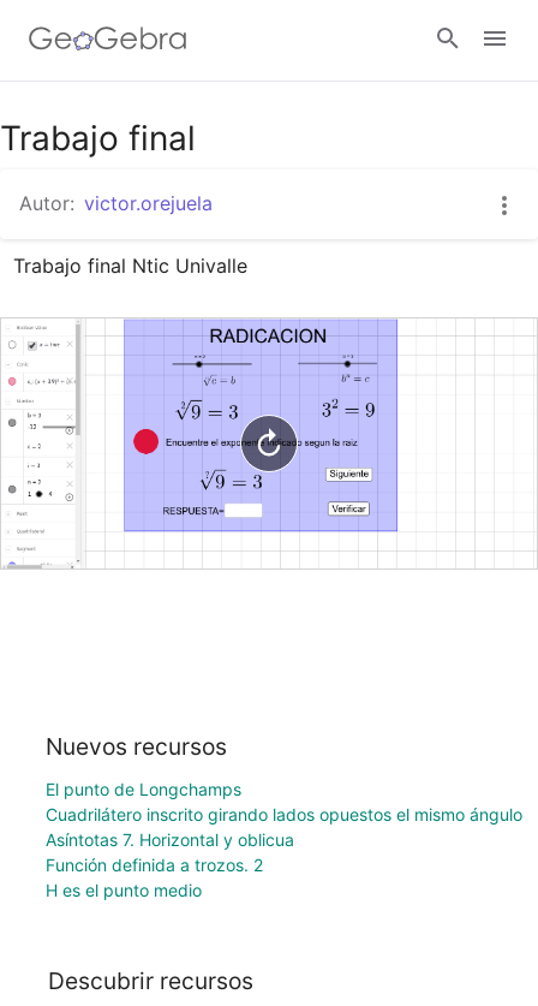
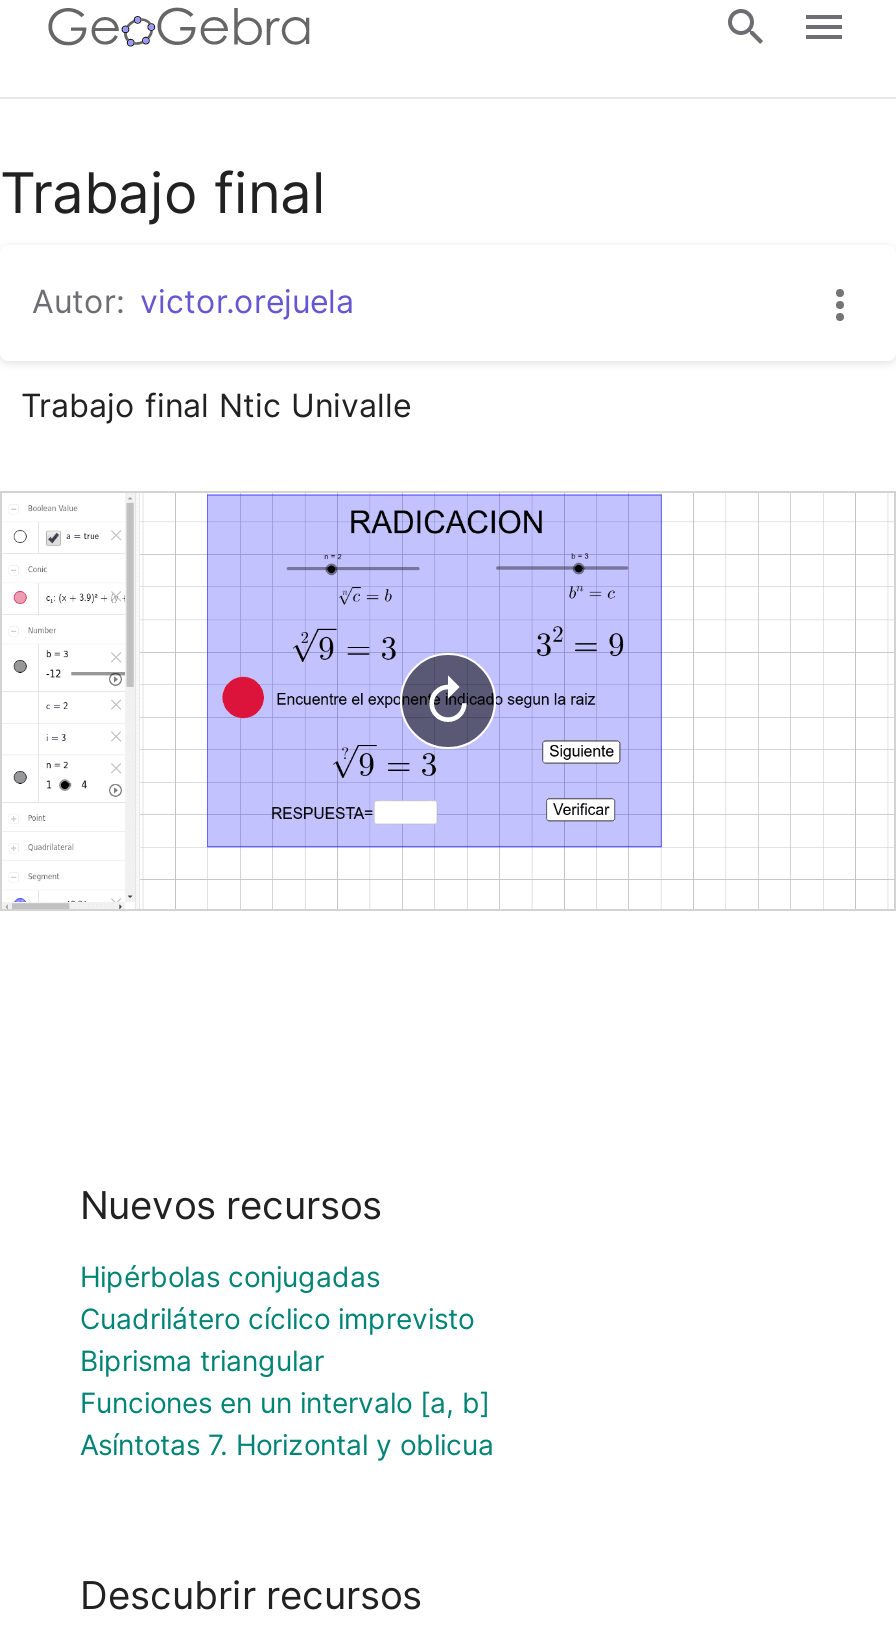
[45,779,522,824] El punto de Longchamps | Cuadrilátero inscrito girando lados opuestos el mismo ángulo -> [80,1259,490,1419] Hipérbolas conjugadas | Cuadrilátero cíclico imprevisto | Biprisma triangular | Funciones en un intervalo [a, b]
moved [45,829,294,850] -> [80,1427,494,1461]: Asíntotas 7. Horizontal y oblicua
[45,854,262,900] Función definida a trozos. 2 | H es el punto medio -> none

